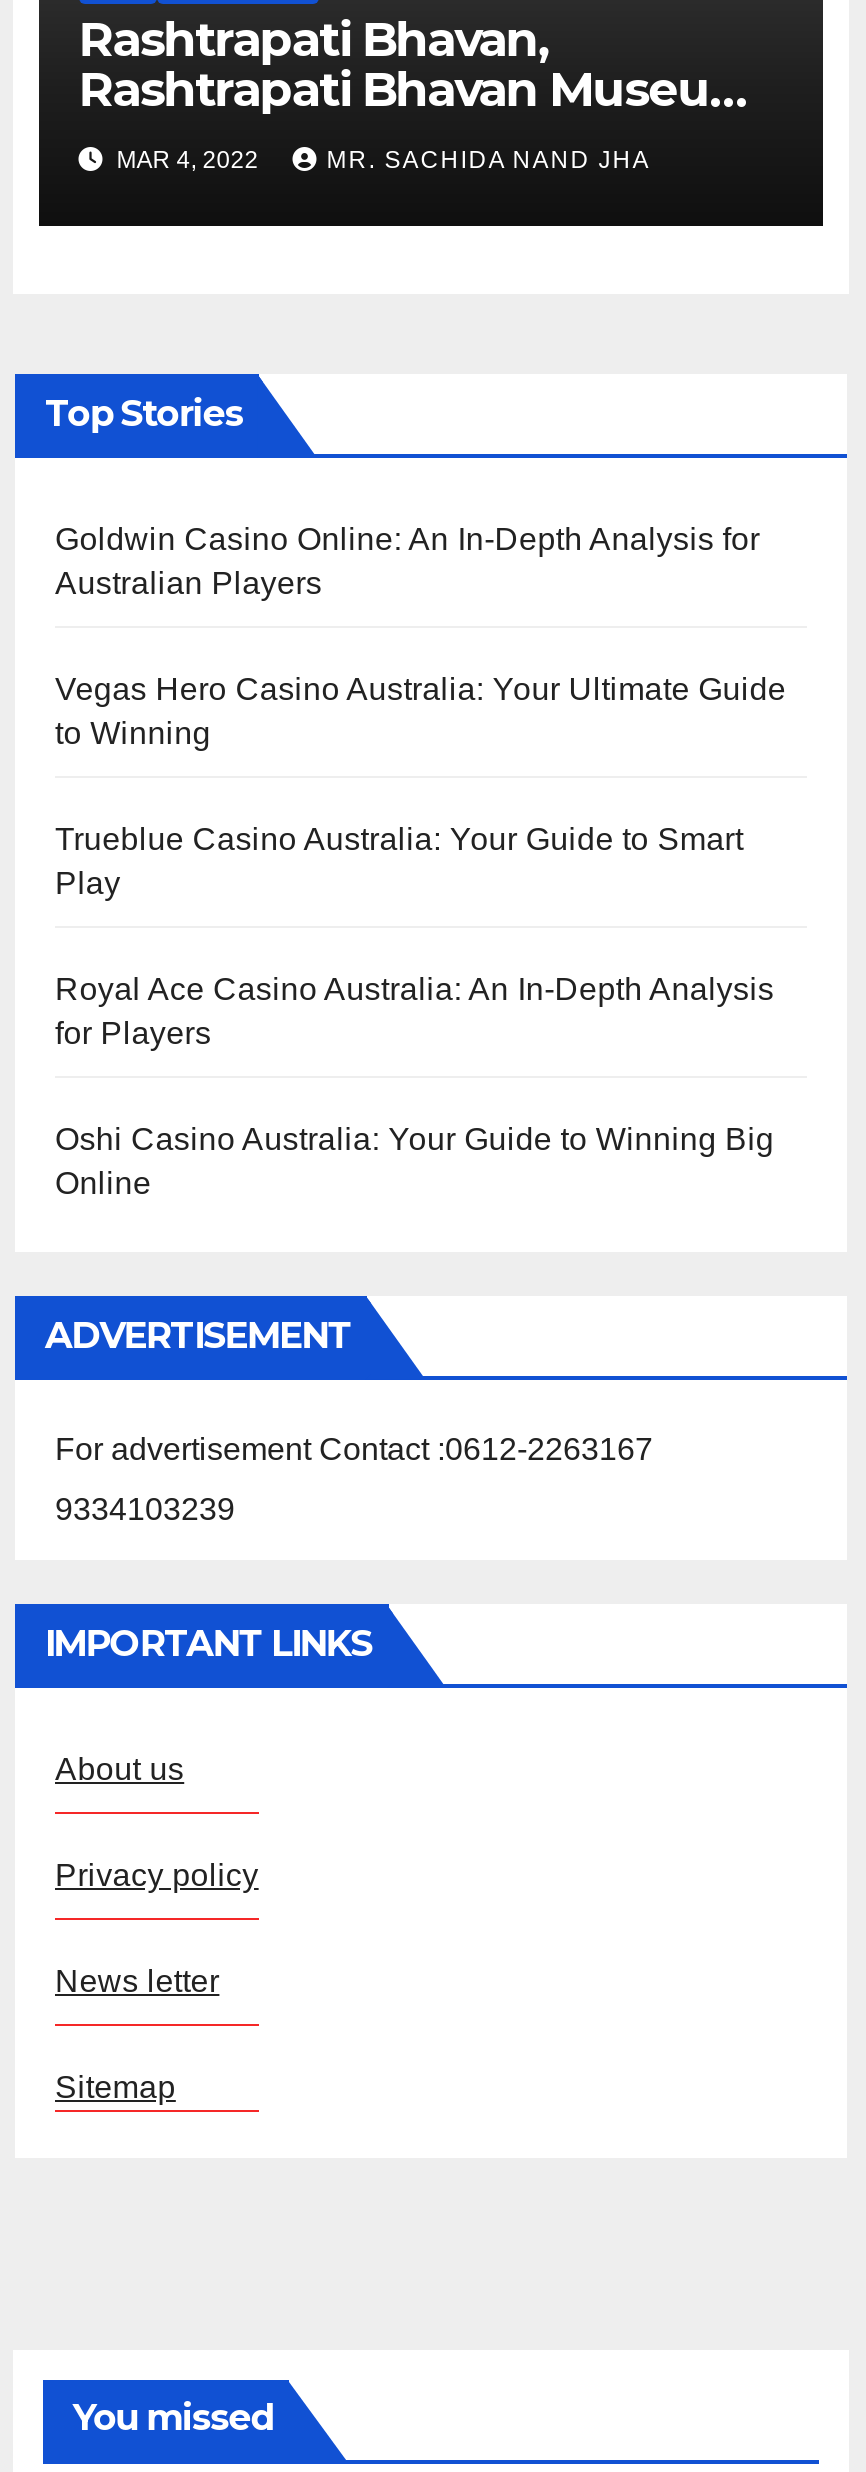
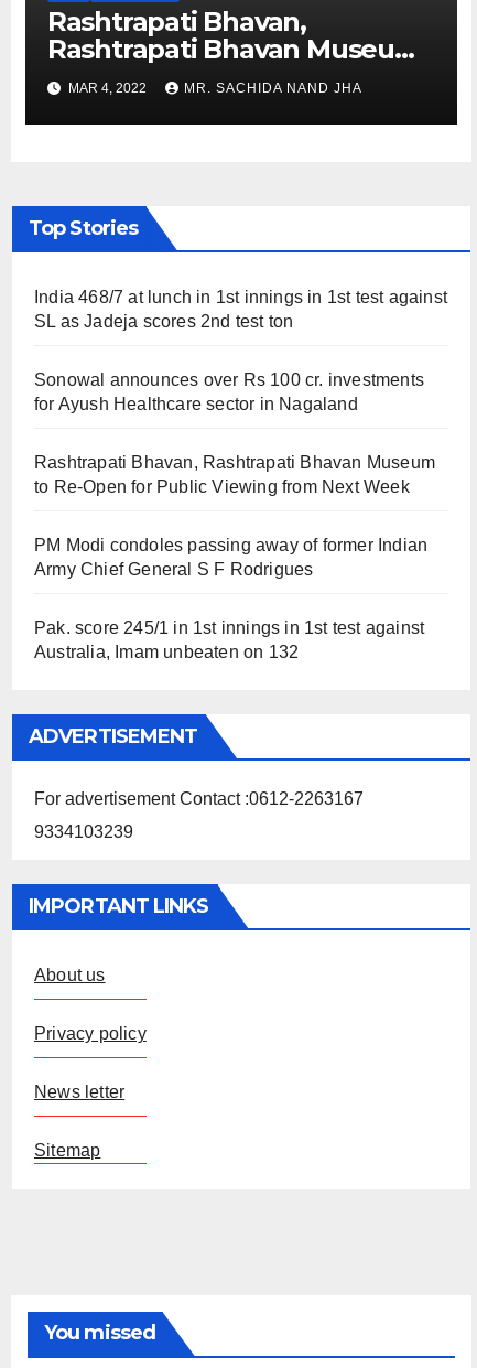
[55,522,760,600] Goldwin Casino Online: An In-Depth Analysis for | Australian Players -> [34,288,447,331] India 468/7 at lunch in 1st innings in 1st test against | SL as Jadeja scores 2nd test ton
[55,672,786,750] Vegas Hero Casino Australia: Your Ultimate Guide | to Winning -> [34,370,424,413] Sonowal announces over Rs 100 cr. investments | for Ayush Healthcare sector in Nagaland
[55,822,743,900] Trueblue Casino Australia: Your Guide to Smart | Play -> [34,453,435,496] Rashtrapati Bhavan, Rashtrapati Bhavan Museum | to Re-Open for Public Viewing from Next Week
[55,972,774,1050] Royal Ace Casino Australia: An In-Depth Analysis | for Players -> [34,536,428,579] PM Modi condoles passing away of former Indian | Army Chief General S F Rodrigues
[55,1122,774,1200] Oshi Casino Australia: Your Guide to Winning Big | Online -> [34,618,424,661] Pak. score 245/1 in 1st innings in 1st test against | Australia, Imam unbeaten on 132

